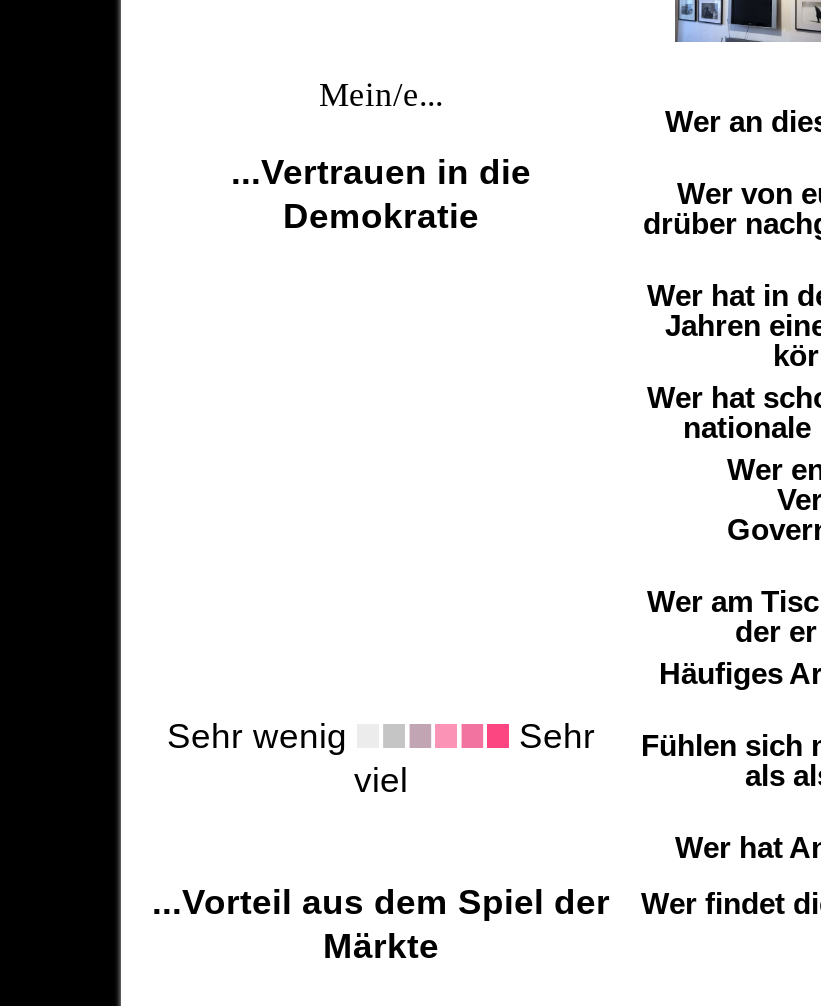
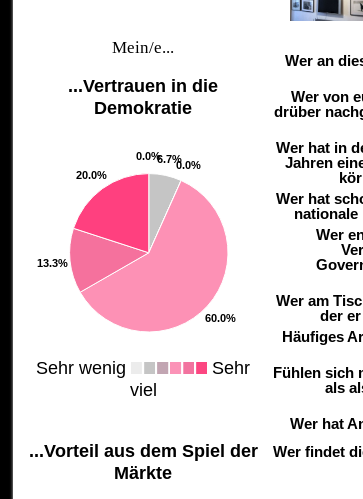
none -> [37,151,237,332] [image]

